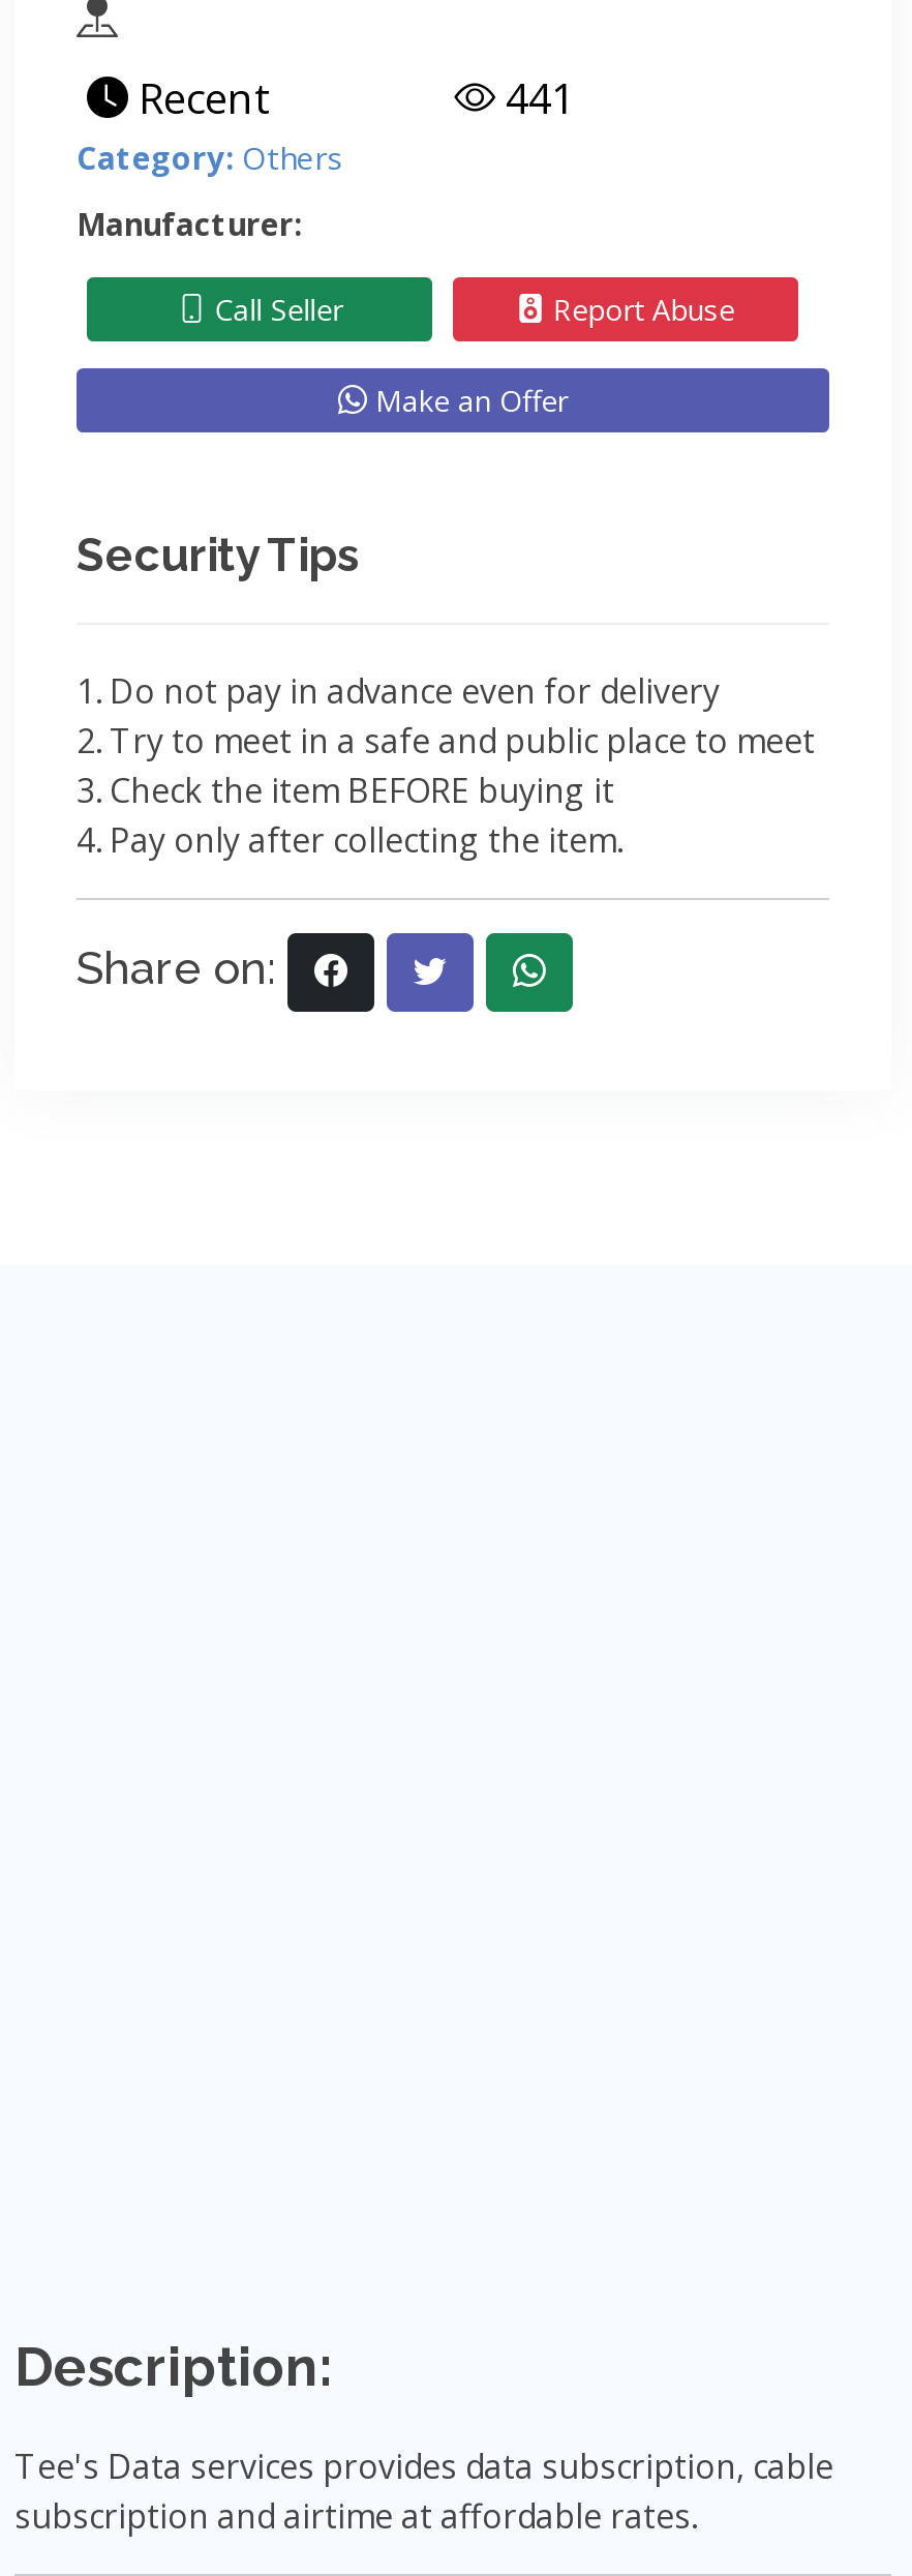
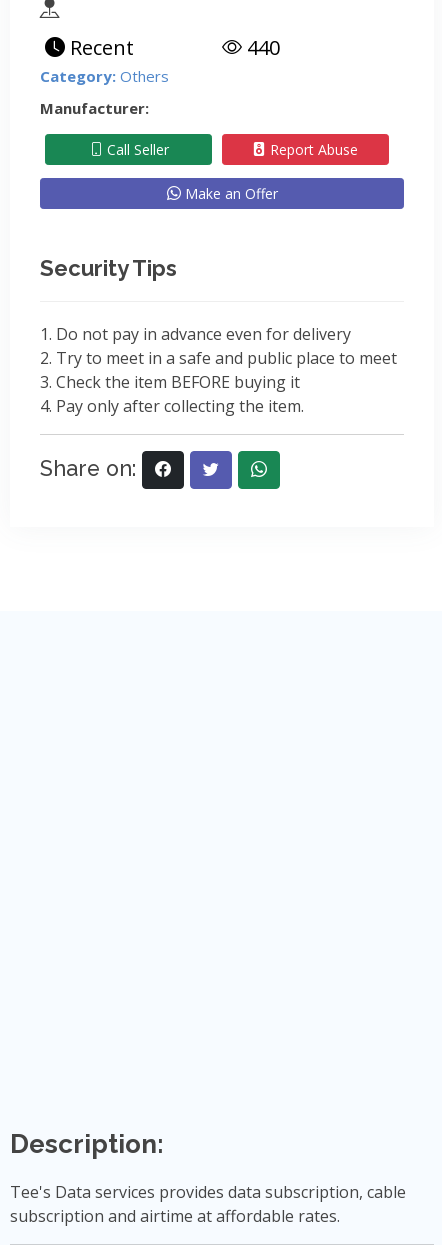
[505,70,574,125] 441 -> [247,34,280,61] 440

